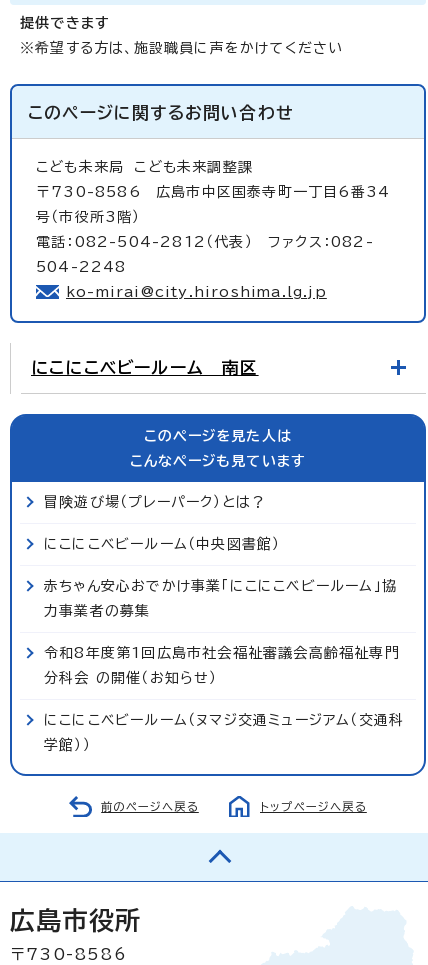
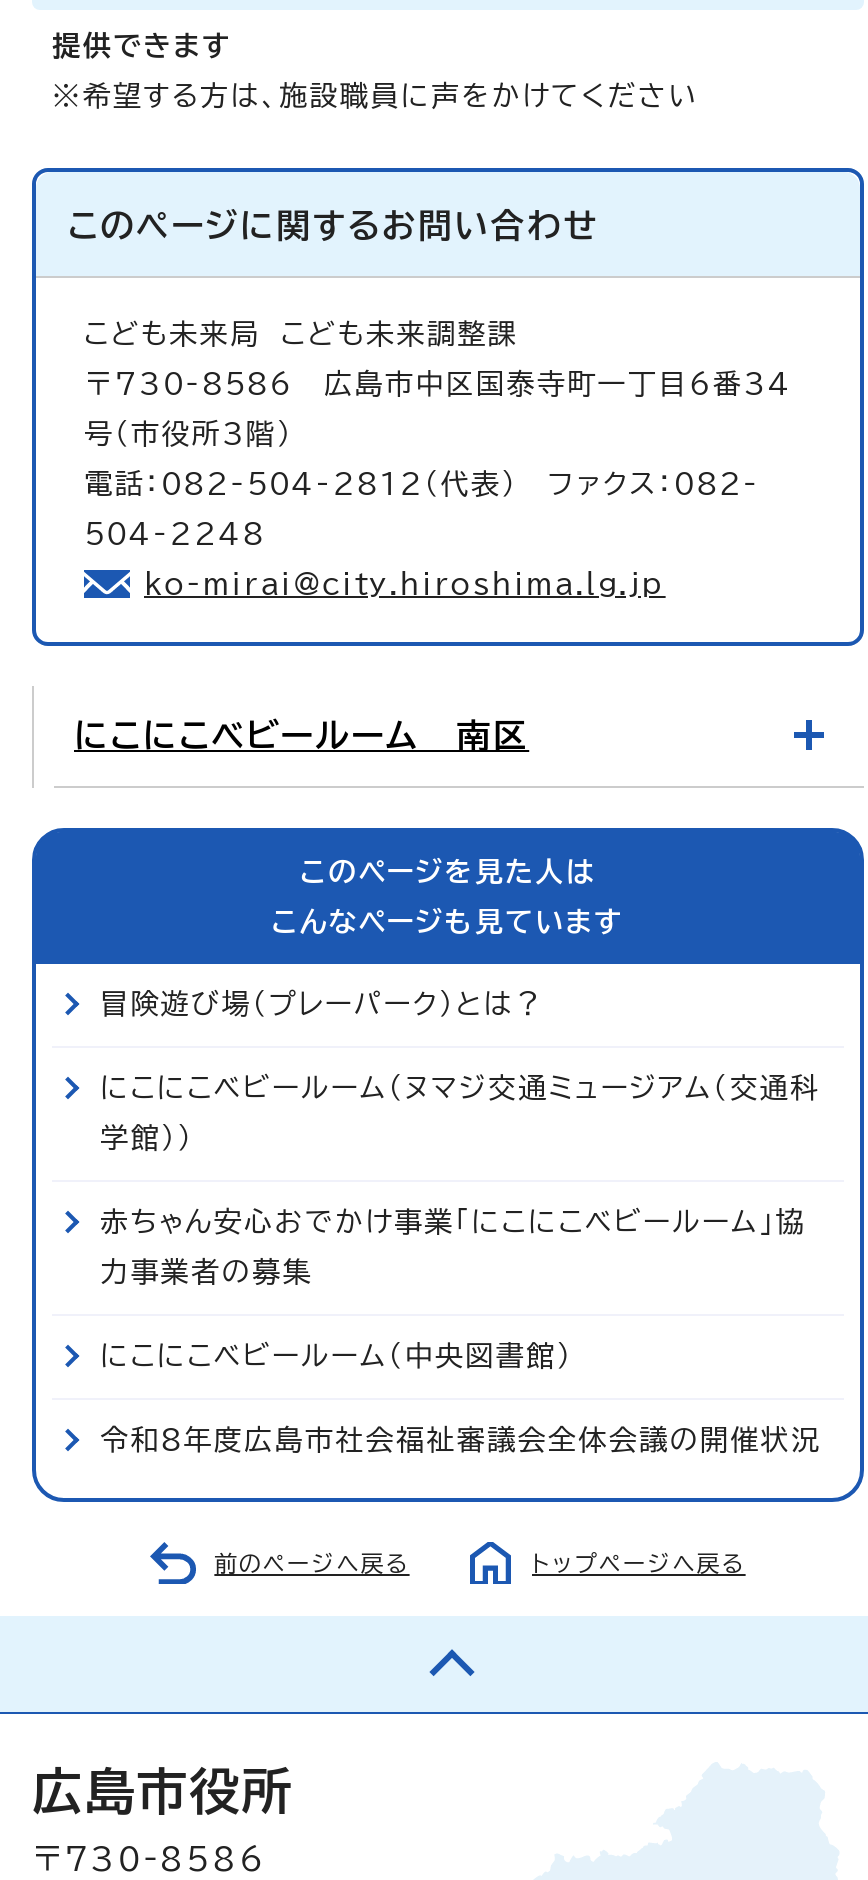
moved [44,537,280,551] -> [100,1341,573,1369]: にこにこベビールーム（中央図書館）
moved [44,579,397,618] -> [100,1207,806,1285]: 赤ちゃん安心おでかけ事業「にこにこベビールーム」協 | 力事業者の募集
[44,646,400,685] 令和8年度第1回広島市社会福祉審議会高齢福祉専門 | 分科会 の開催（お知らせ） -> [100,1425,822,1453] 令和8年度広島市社会福祉審議会全体会議の開催状況
moved [44,713,404,752] -> [100,1073,820,1151]: にこにこベビールーム（ヌマジ交通ミュージアム（交通科 | 学館））

